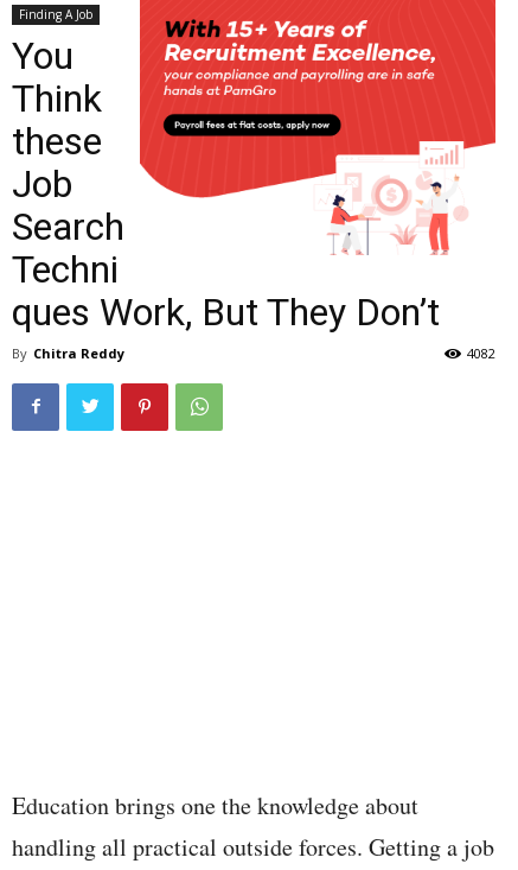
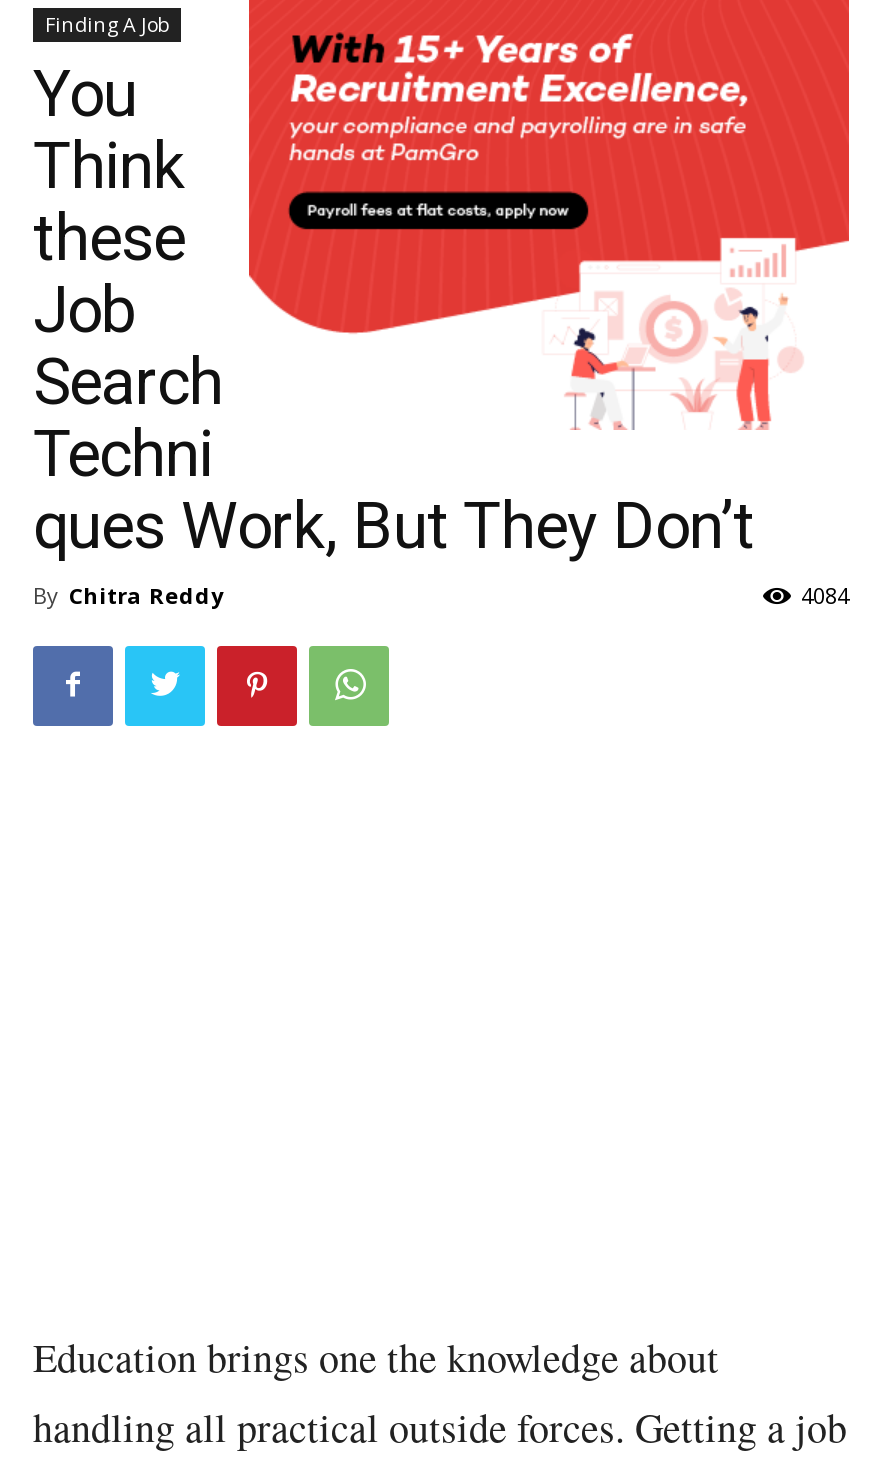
[467,344,495,362] 4082 -> [801,580,849,610] 4084

